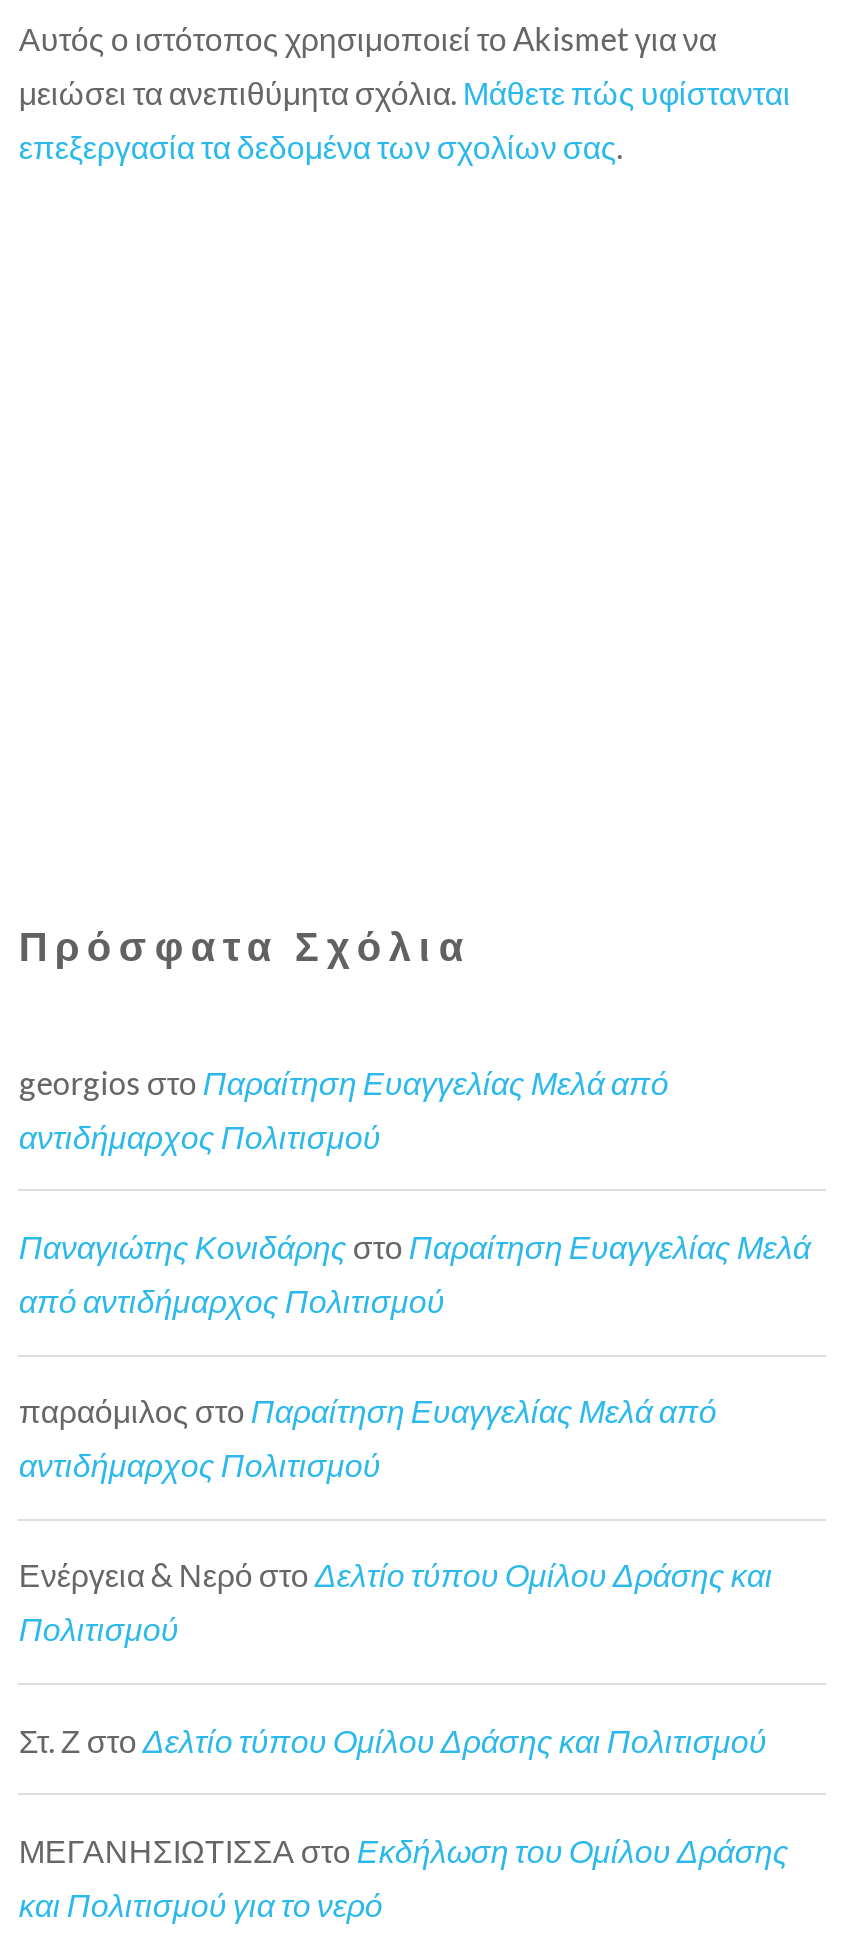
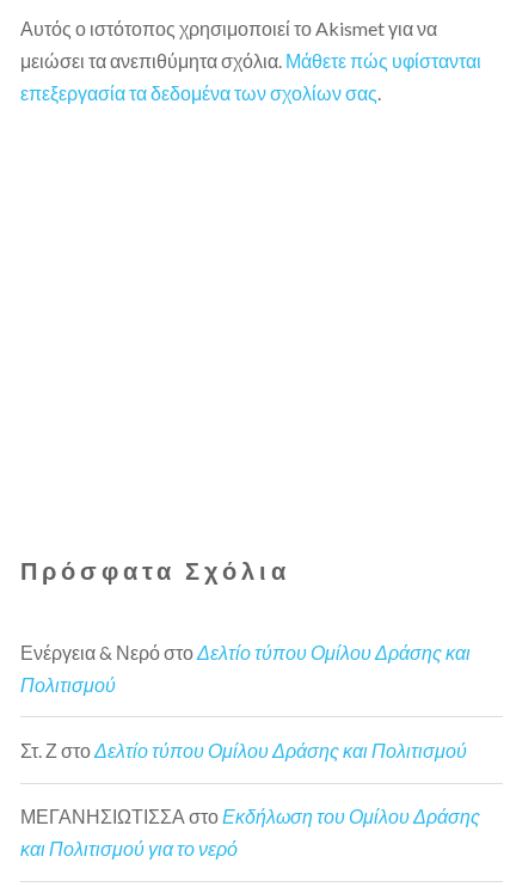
[19,1063,811,1483] georgios στο Παραίτηση Ευαγγελίας Μελά από | αντιδήμαρχος Πολιτισμού | Παναγιώτης Κονιδάρης στο Παραίτηση Ευαγγελίας Μελά | από αντιδήμαρχος Πολιτισμού | παραόμιλος στο Παραίτηση Ευαγγελίας Μελά από | αντιδήμαρχος Πολιτισμού -> none

